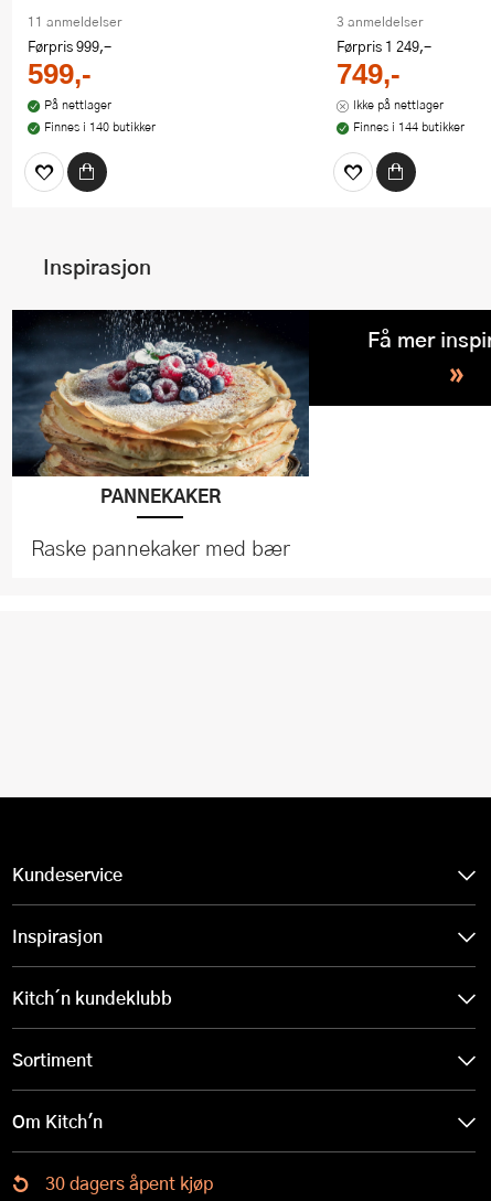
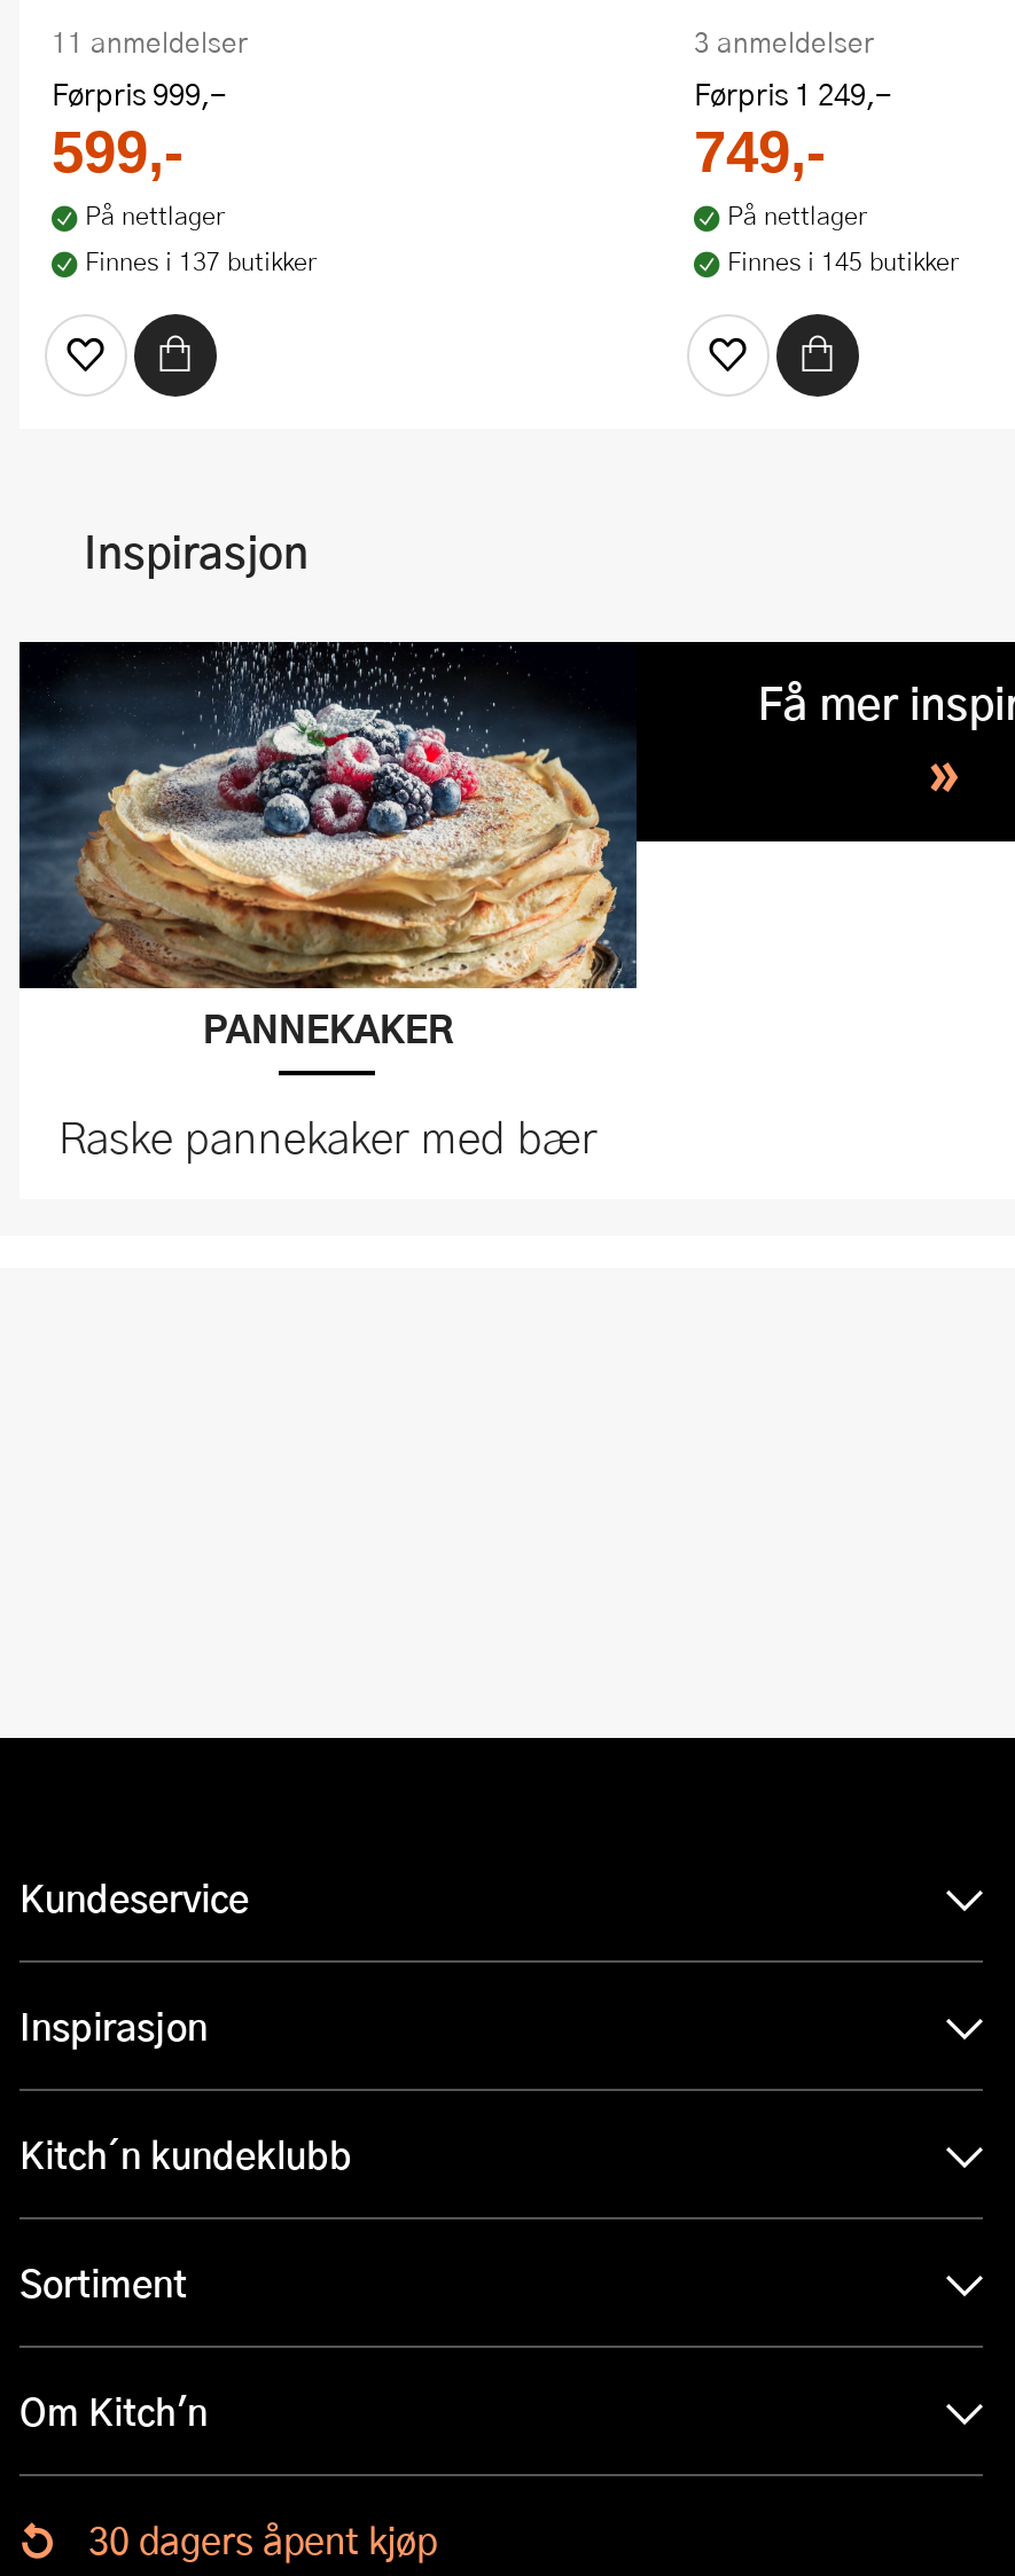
[353,96,464,135] Ikke på nettlager | Finnes i 144 butikker -> [727,197,959,278] På nettlager | Finnes i 145 butikker
[44,118,155,135] Finnes i 140 butikker -> [85,243,317,278] Finnes i 137 butikker

